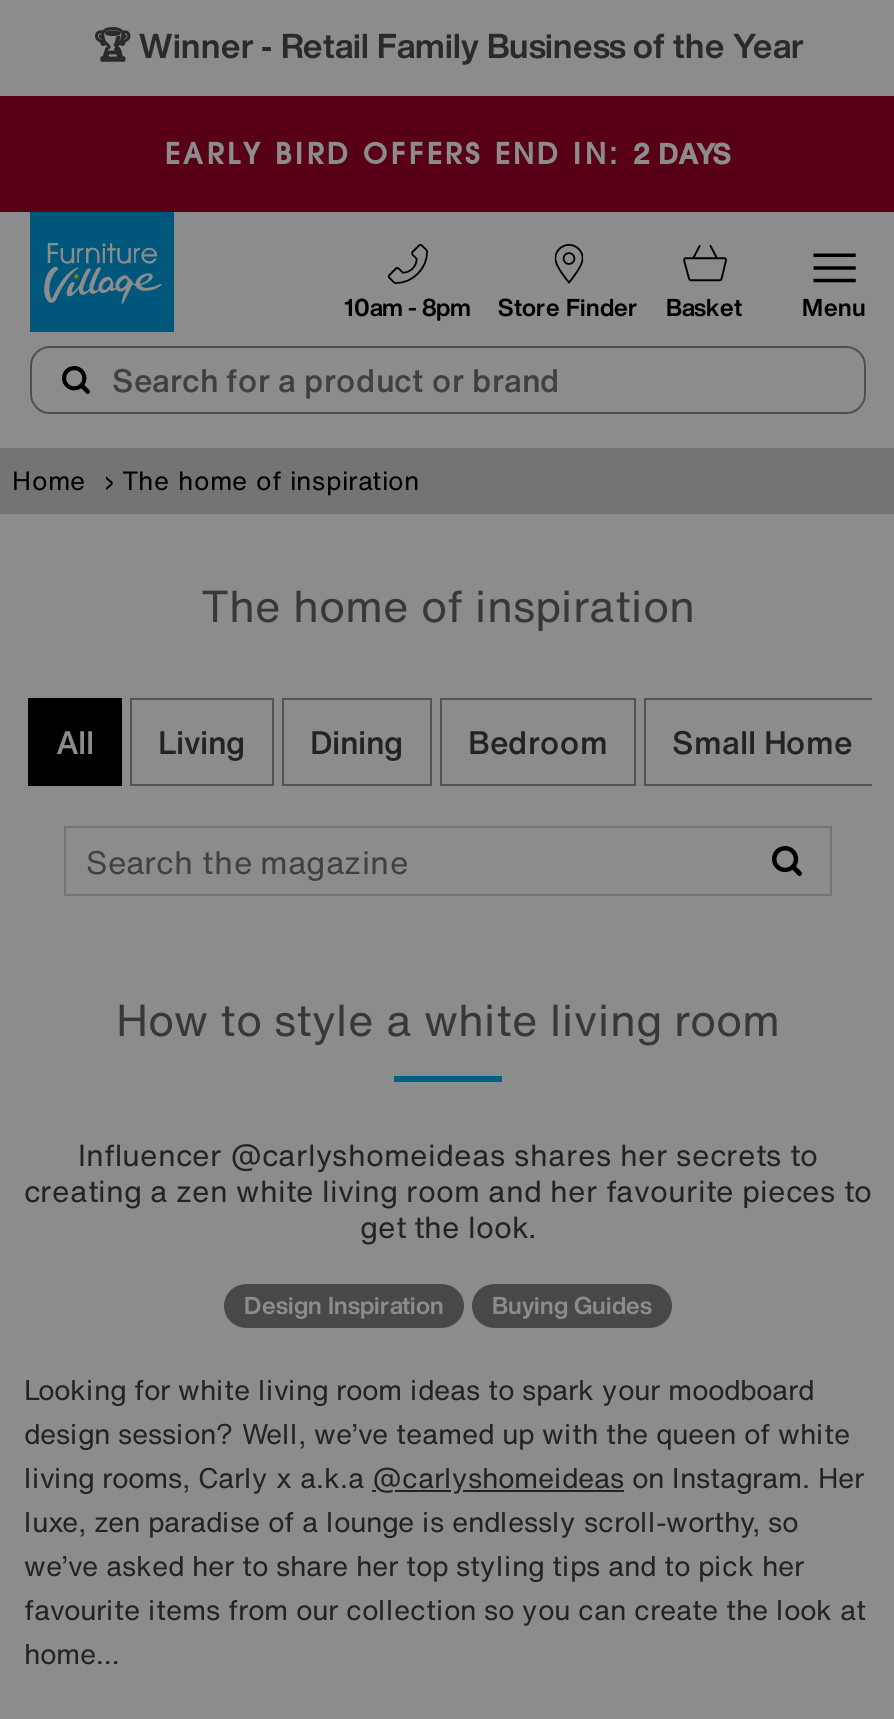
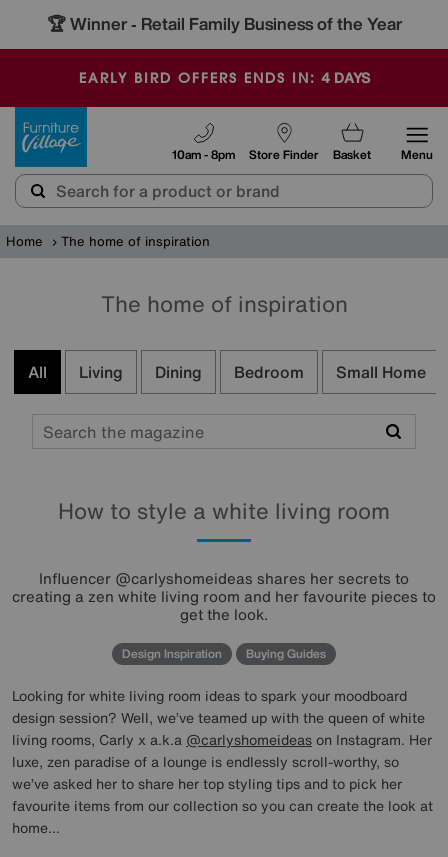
[166,132,730,174] EARLY BIRD OFFERS END IN: 2 DAYS -> [78,67,369,88] EARLY BIRD OFFERS ENDS IN: 4 DAYS

